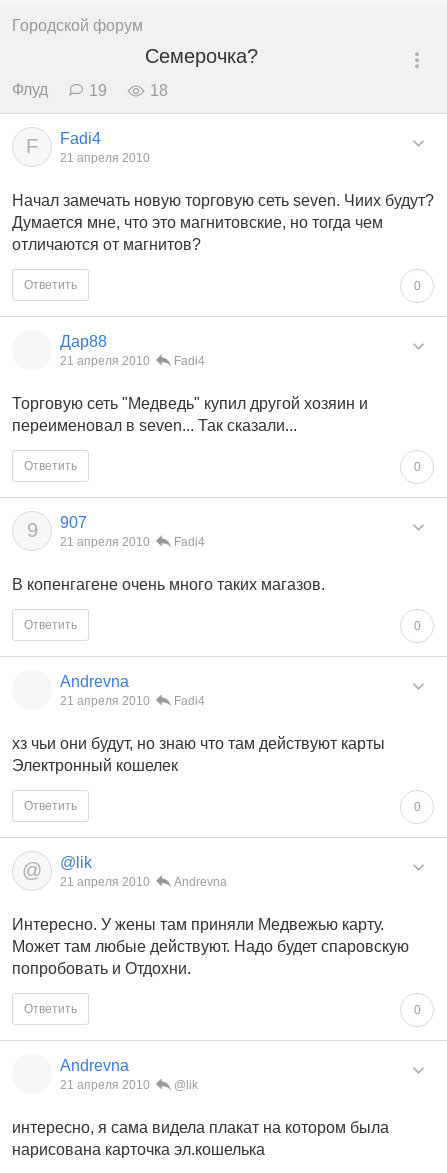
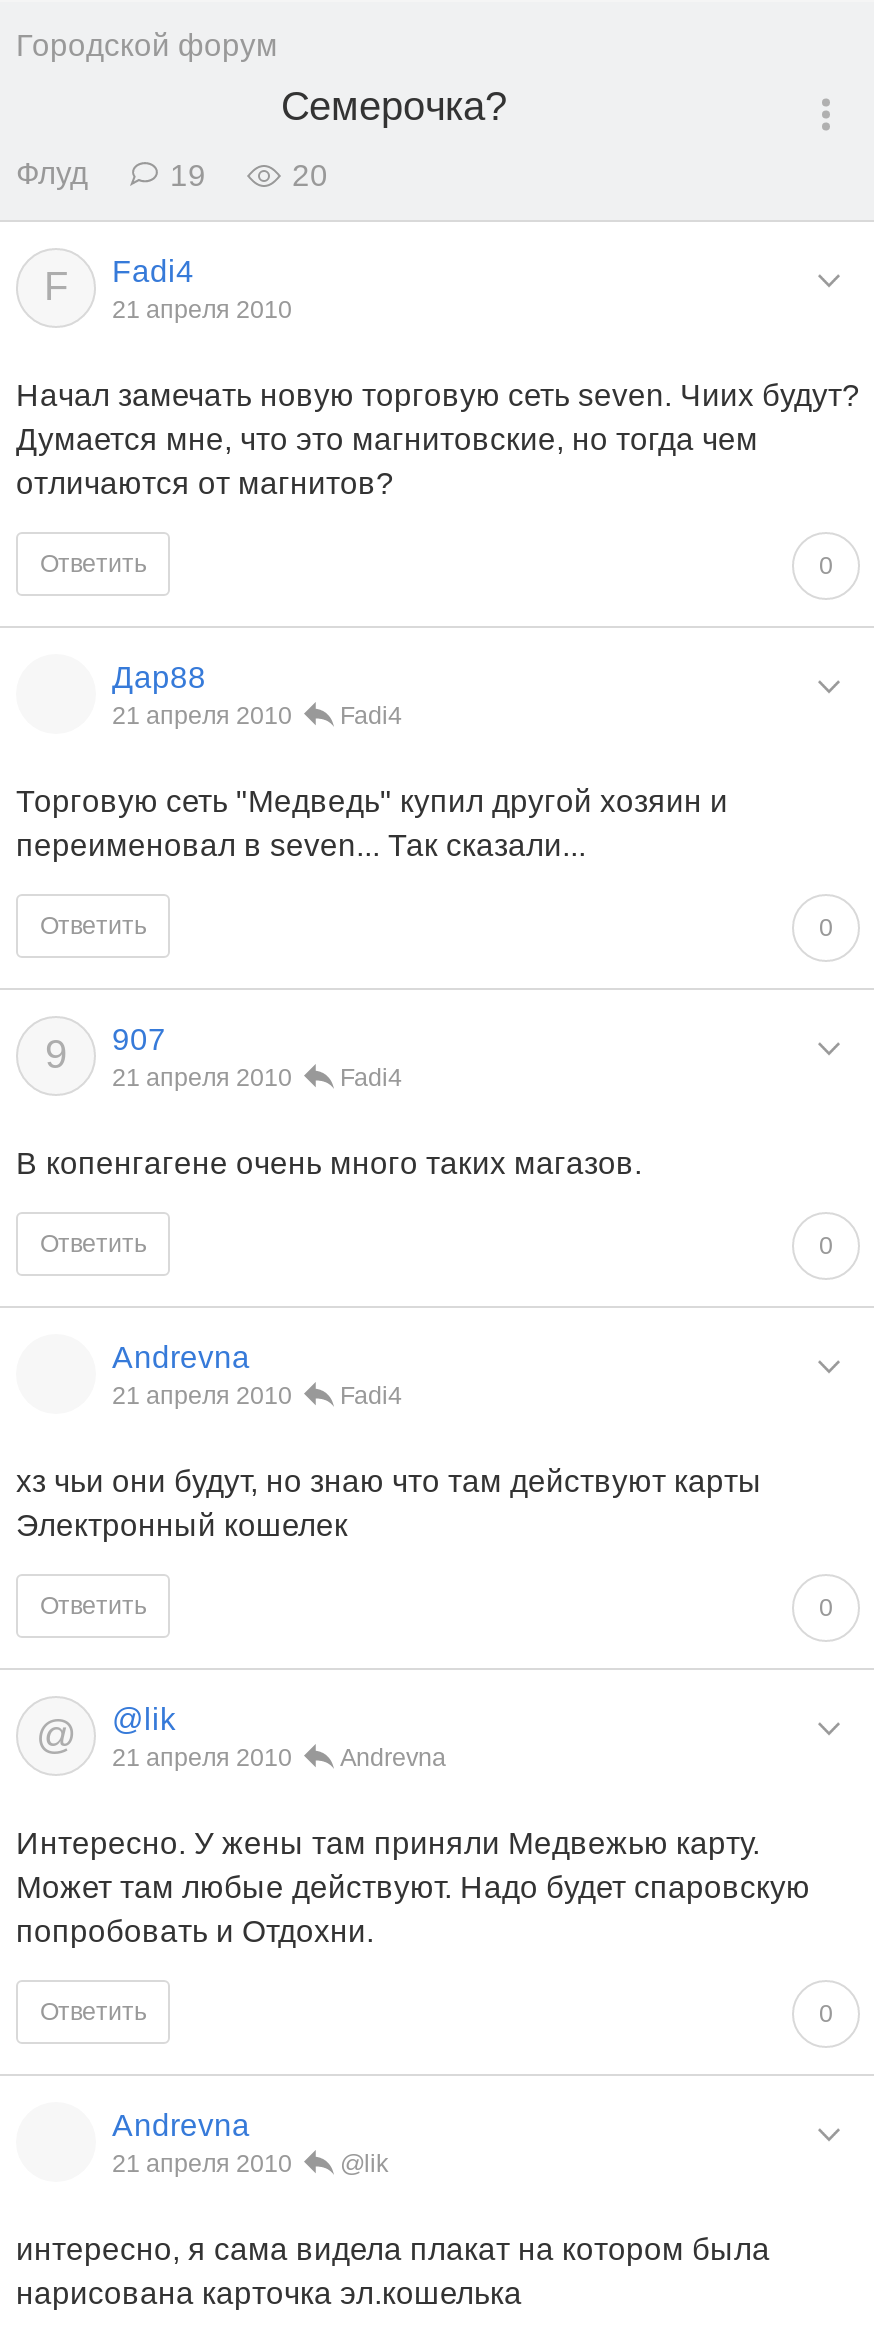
[150,82,168,99] 18 -> [292,158,328,192] 20

